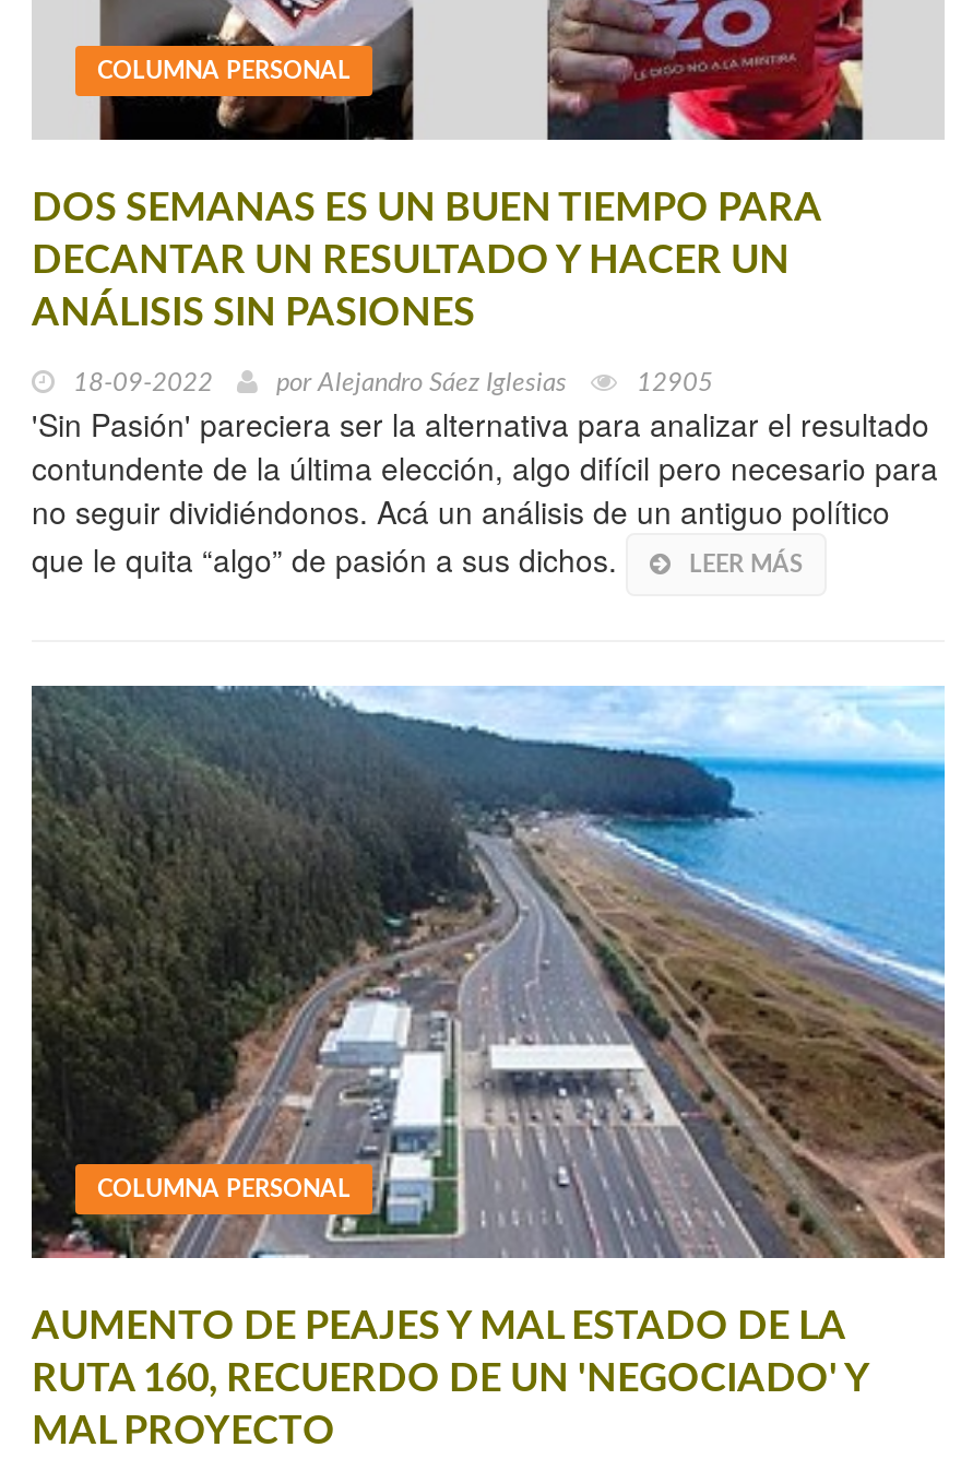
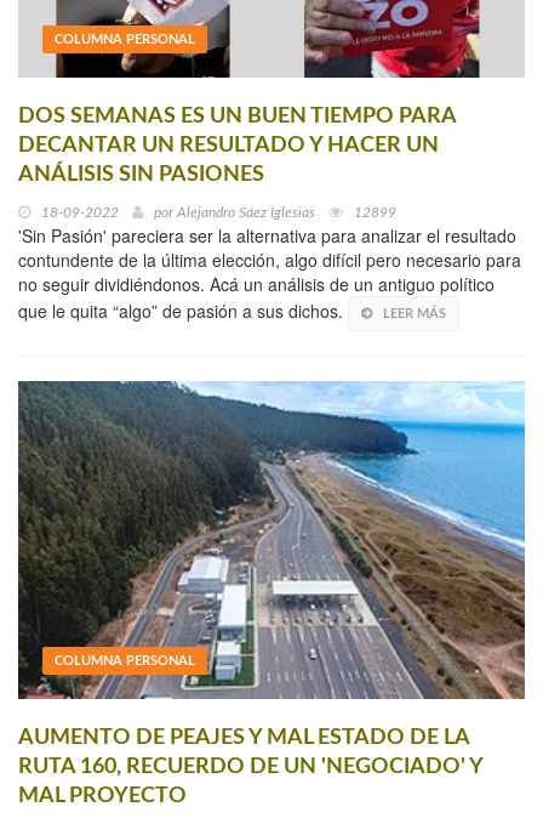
[637,370,713,396] 12905 -> [354,205,396,220] 12899

